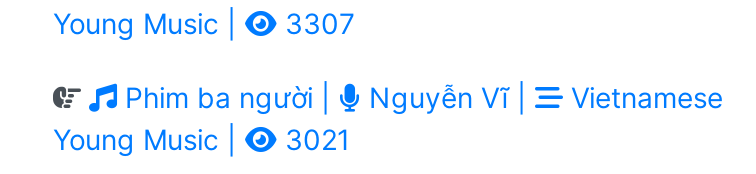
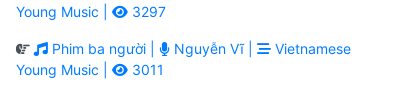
[277,5,355,39] 3307 -> [128,3,166,20] 3297
[277,121,351,155] 3021 -> [128,61,164,78] 3011

